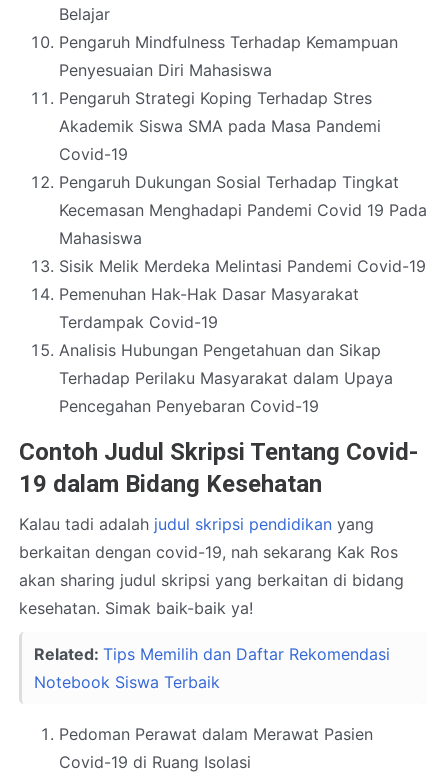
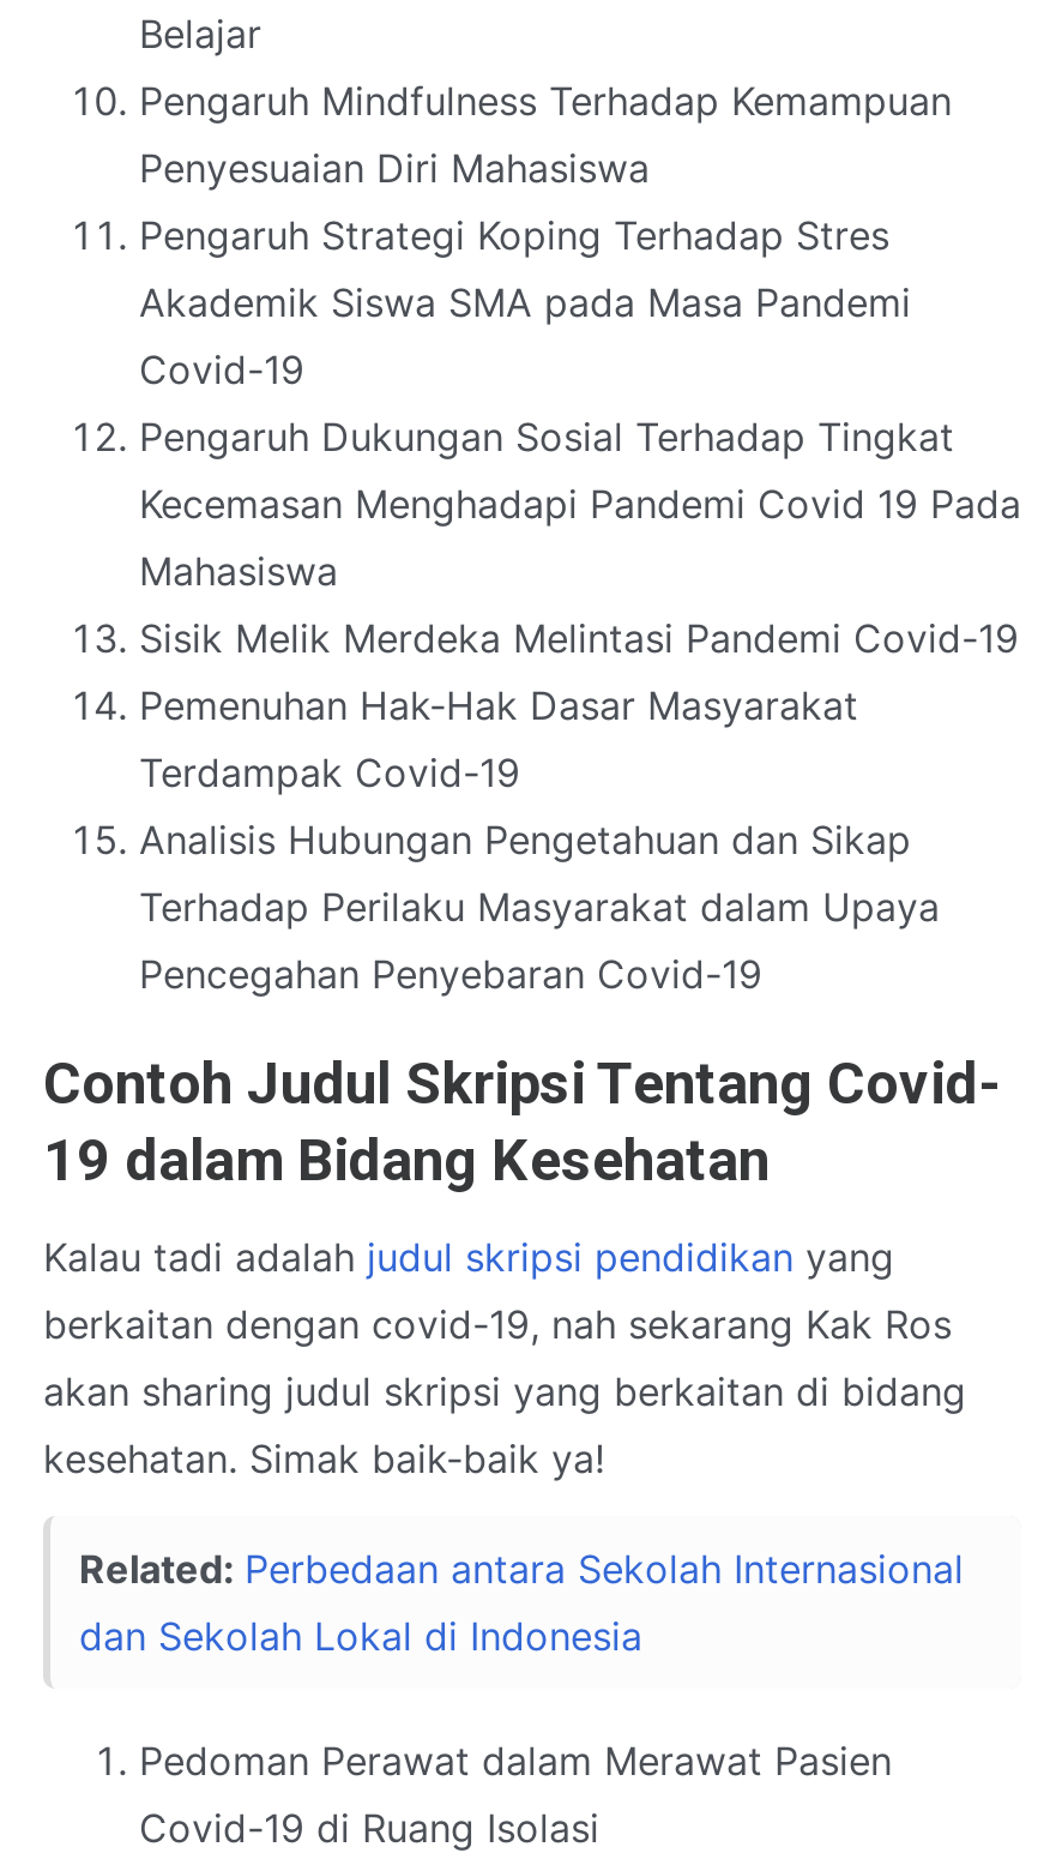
[34,644,390,692] Related: Tips Memilih dan Daftar Rekomendasi | Notebook Siswa Terbaik -> [79,1545,964,1661] Related: Perbedaan antara Sekolah Internasional | dan Sekolah Lokal di Indonesia

